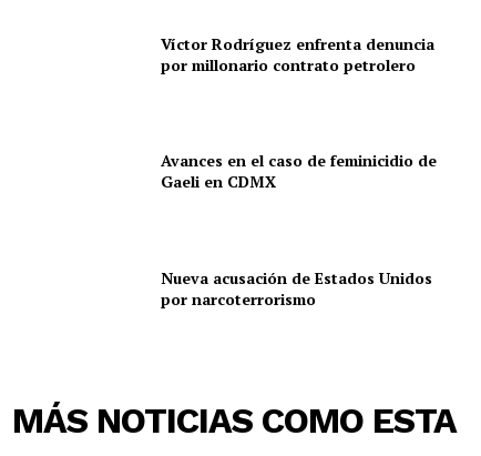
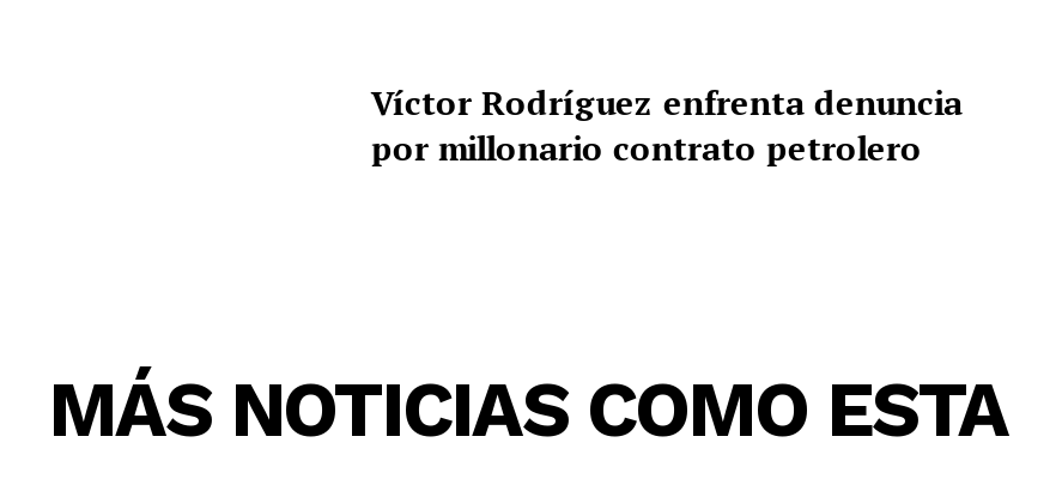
[161,150,437,192] Avances en el caso de feminicidio de | Gaeli en CDMX -> none
[161,267,433,310] Nueva acusación de Estados Unidos | por narcoterrorismo -> none

